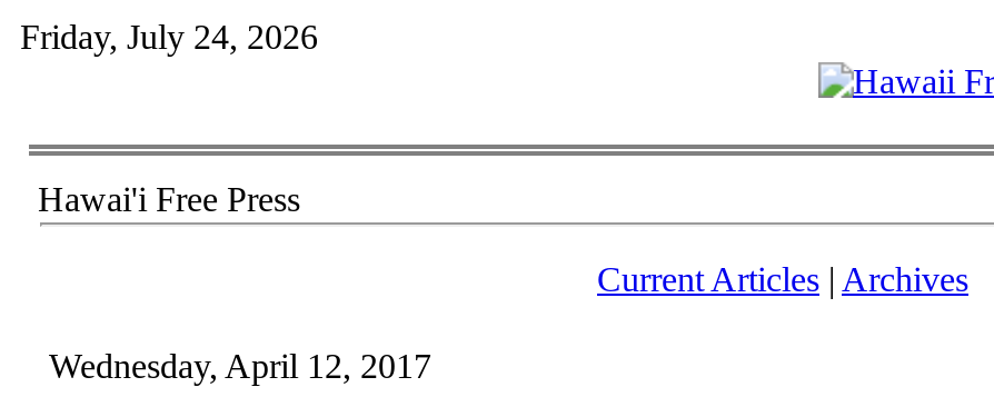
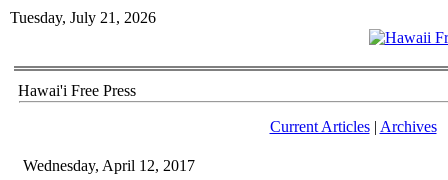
[20,18,318,56] Friday, July 24, 2026 -> [10,9,156,26] Tuesday, July 21, 2026

